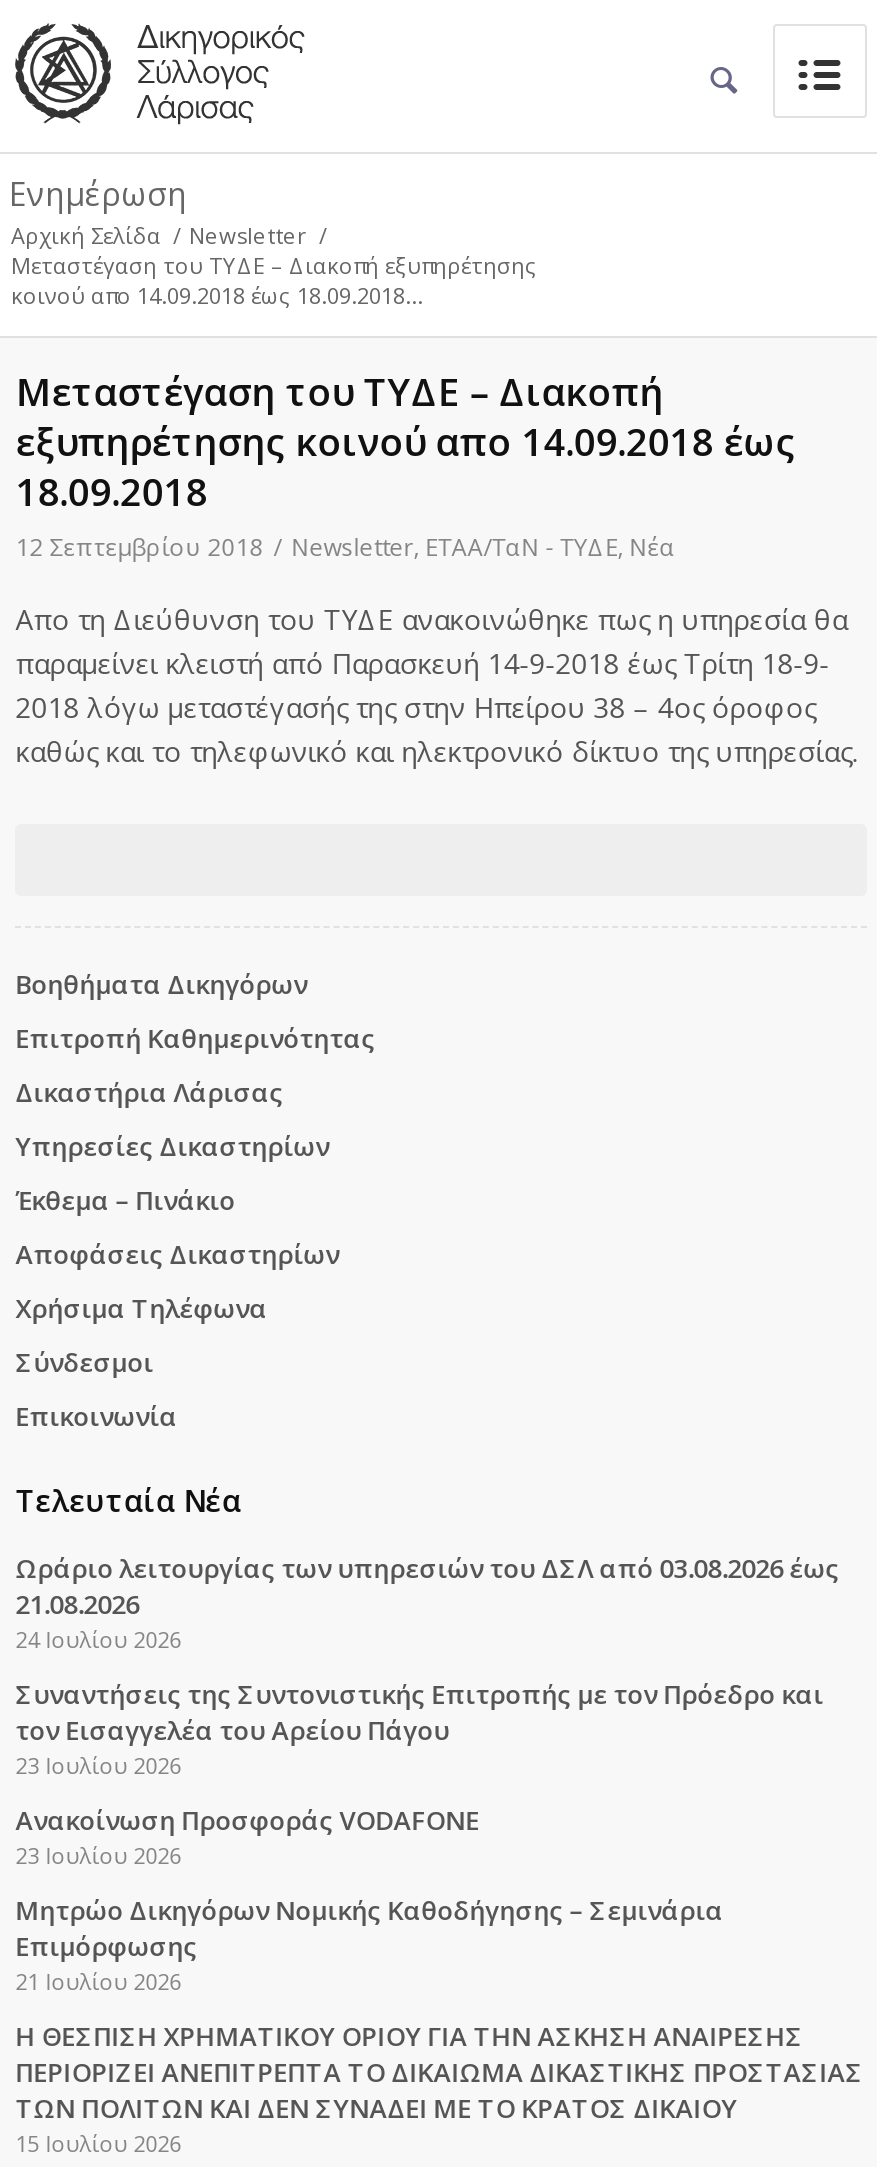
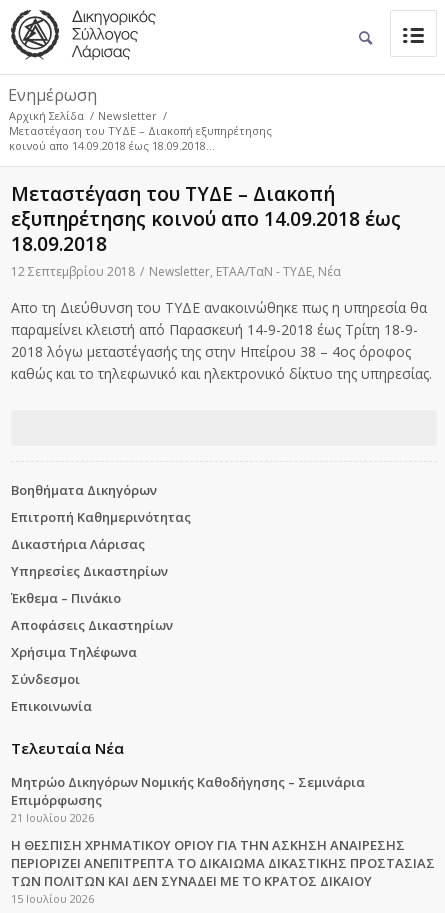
[15,1550,839,1870] Ωράριο λειτουργίας των υπηρεσιών του ΔΣΛ από 03.08.2026 έως | 21.08.2026 | 24 Ιουλίου 2026 | Συναντήσεις της Συντονιστικής Επιτροπής με τον Πρόεδρο και | τον Εισαγγελέα του Αρείου Πάγου | 23 Ιουλίου 2026 | Ανακοίνωση Προσφοράς VODAFONE | 23 Ιουλίου 2026 -> none

